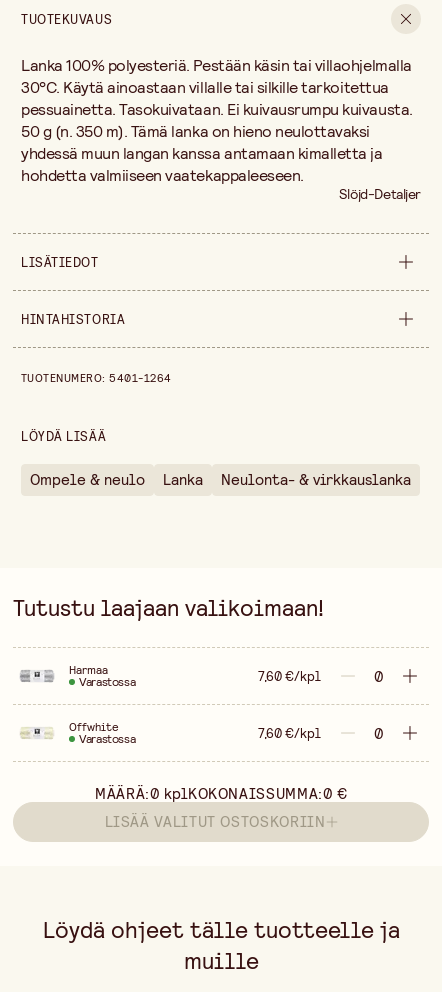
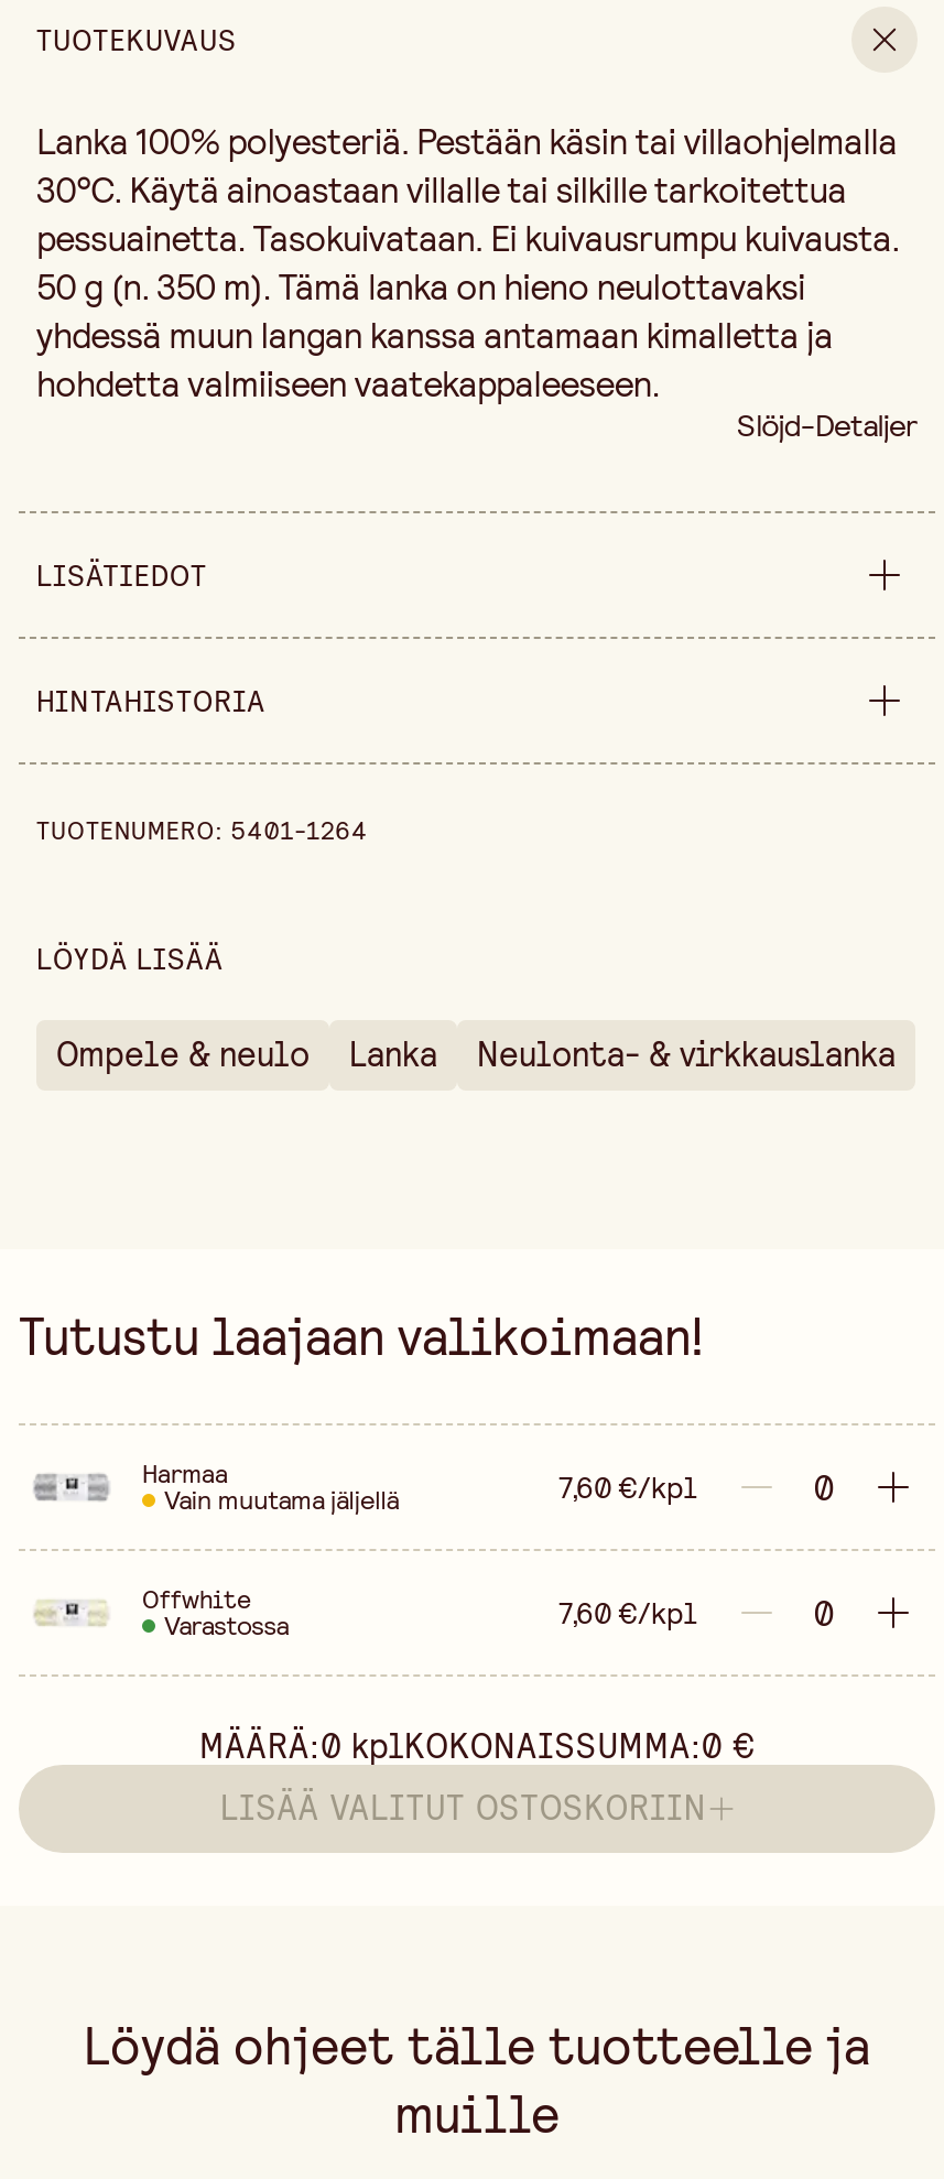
[79,674,135,690] Varastossa -> [164,1483,399,1518] Vain muutama jäljellä

